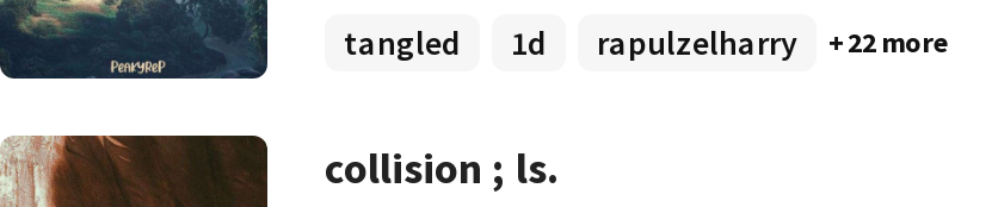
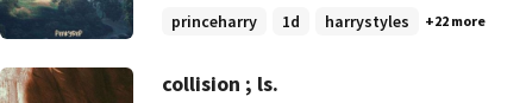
[344,21,461,64] tangled -> [171,11,257,32] princeharry
[597,21,797,64] rapulzelharry -> [325,11,409,32] harrystyles

